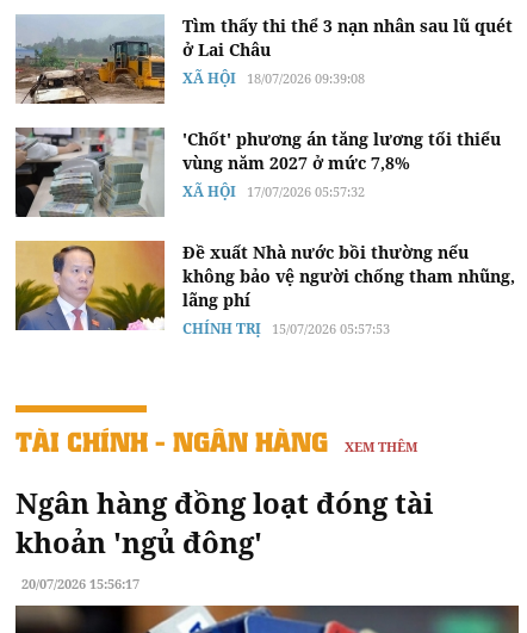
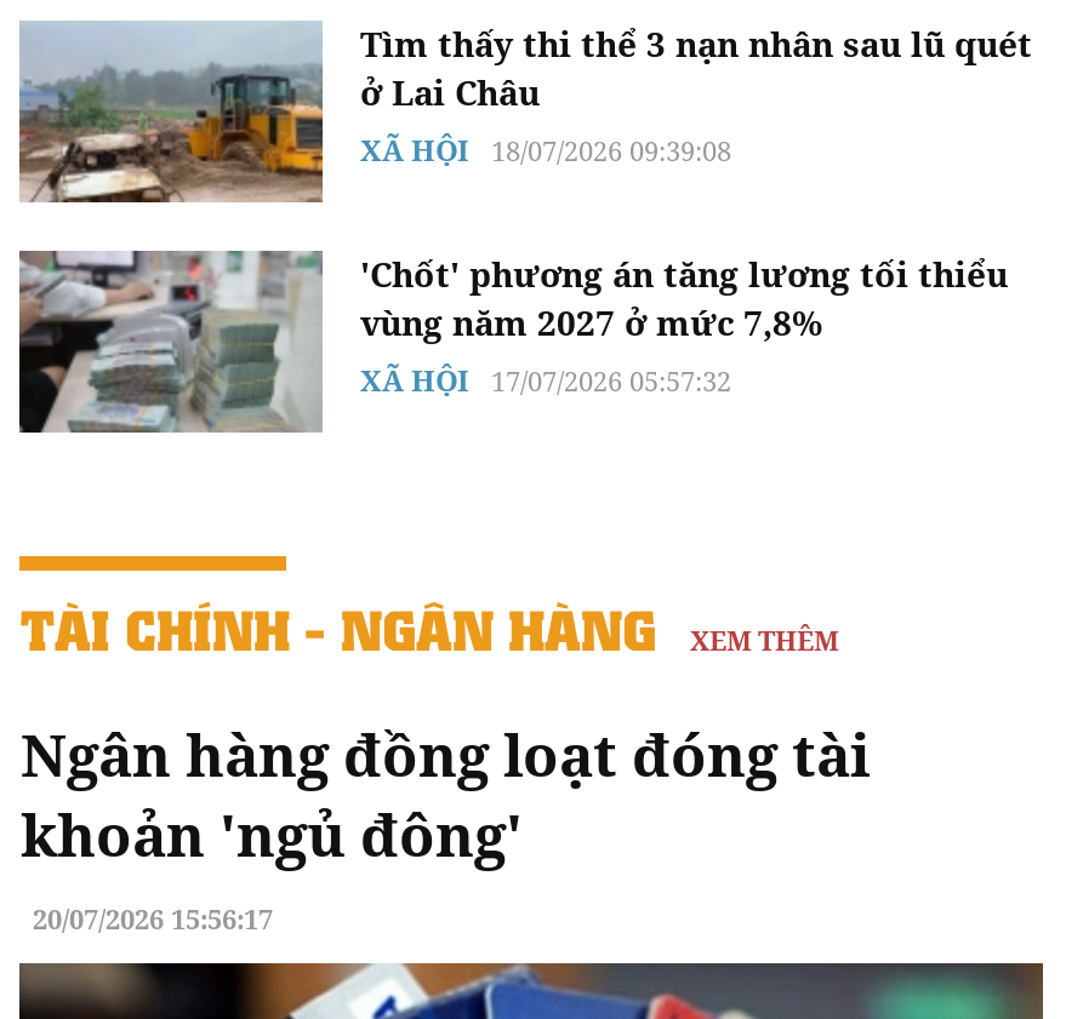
[14,240,516,339] [image] | Đề xuất Nhà nước bồi thường nếu | không bảo vệ người chống tham nhũng, | lãng phí | CHÍNH TRỊ 15/07/2026 05:57:53 -> none

